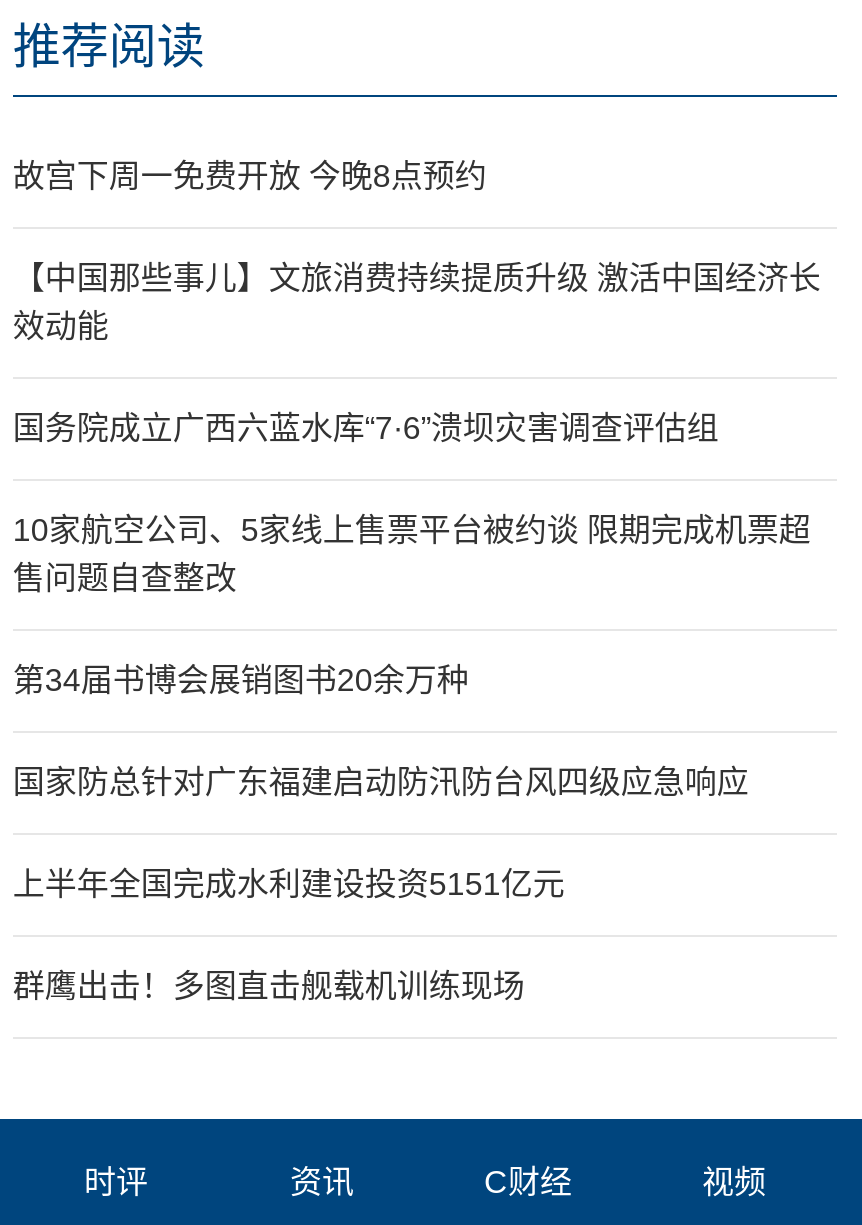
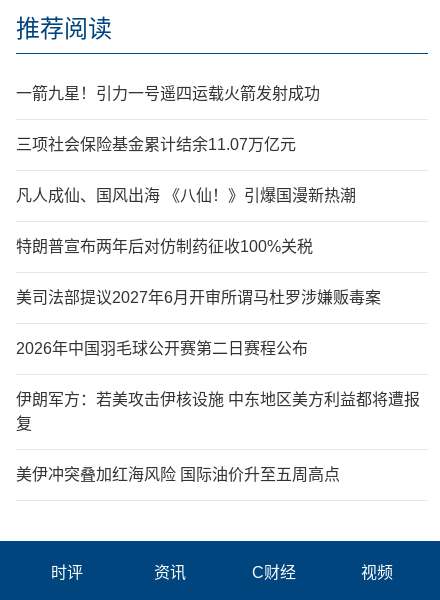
[13,158,487,192] 故宫下周一免费开放 今晚8点预约 -> [16,85,320,102] 一箭九星！引力一号遥四运载火箭发射成功
[13,260,821,342] 【中国那些事儿】文旅消费持续提质升级 激活中国经济长 | 效动能 -> [16,136,296,153] 三项社会保险基金累计结余11.07万亿元
[13,410,719,444] 国务院成立广西六蓝水库“7·6”溃坝灾害调查评估组 -> [16,187,356,204] 凡人成仙、国风出海 《八仙！》引爆国漫新热潮
[13,512,811,594] 10家航空公司、5家线上售票平台被约谈 限期完成机票超 | 售问题自查整改 -> [16,238,313,255] 特朗普宣布两年后对仿制药征收100%关税
[13,662,469,696] 第34届书博会展销图书20余万种 -> [16,289,381,306] 美司法部提议2027年6月开审所谓马杜罗涉嫌贩毒案
[13,764,749,798] 国家防总针对广东福建启动防汛防台风四级应急响应 -> [16,340,308,357] 2026年中国羽毛球公开赛第二日赛程公布
[13,866,565,900] 上半年全国完成水利建设投资5151亿元 -> [16,391,420,432] 伊朗军方：若美攻击伊核设施 中东地区美方利益都将遭报 | 复
[13,968,525,1002] 群鹰出击！多图直击舰载机训练现场 -> [16,466,340,483] 美伊冲突叠加红海风险 国际油价升至五周高点

